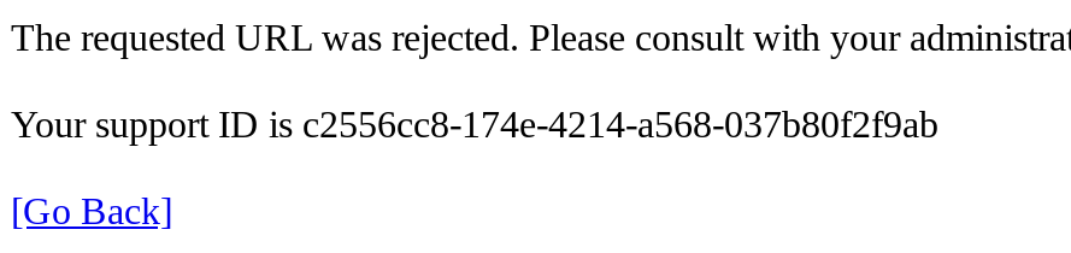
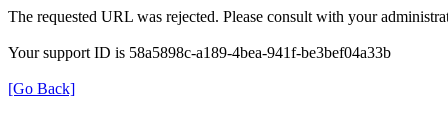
[11,104,938,145] Your support ID is c2556cc8-174e-4214-a568-037b80f2f9ab -> [8,44,391,61] Your support ID is 58a5898c-a189-4bea-941f-be3bef04a33b

